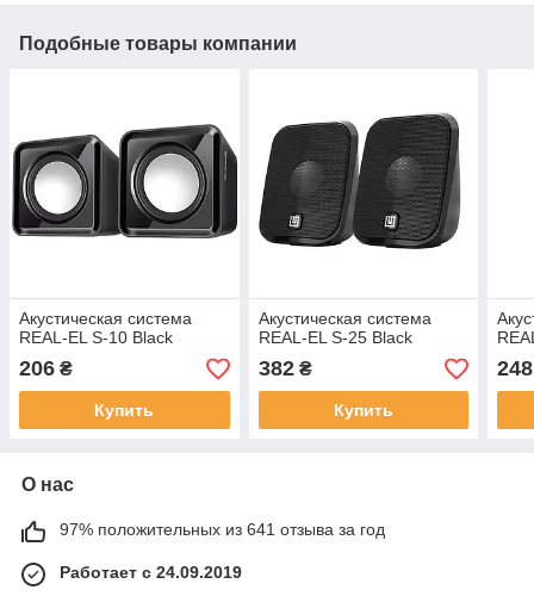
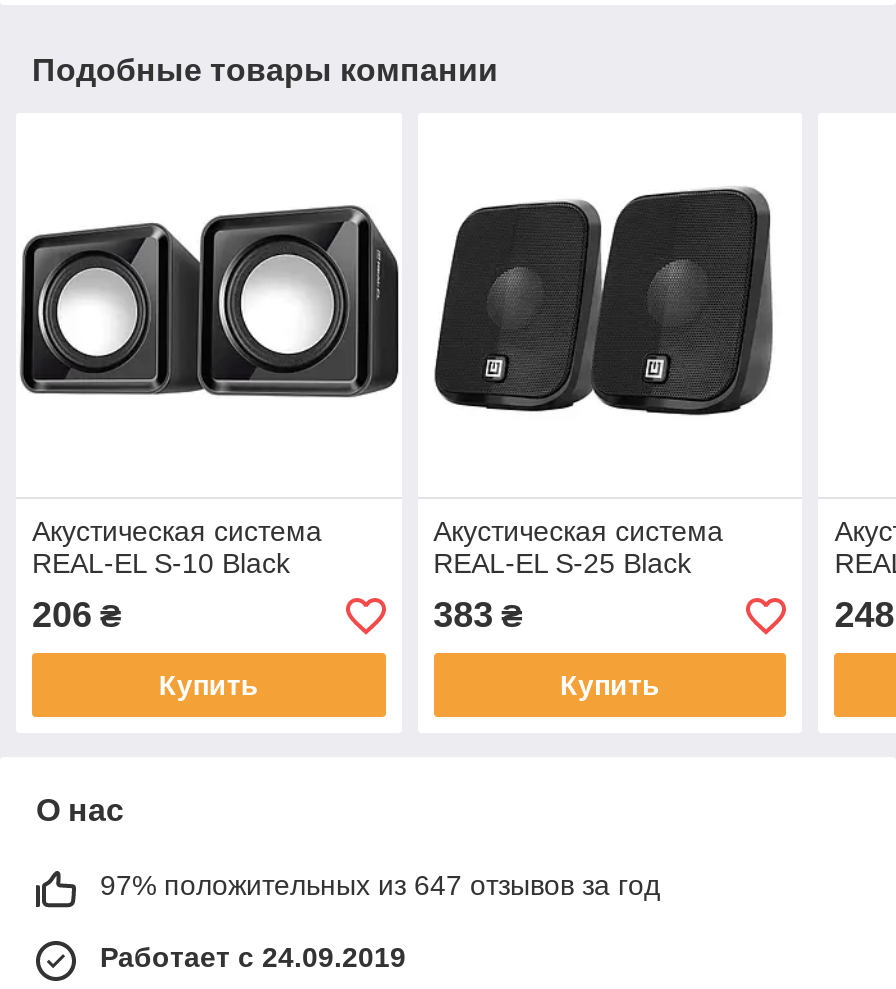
[258,357,312,381] 382 ₴ -> [433,596,523,636] 383 ₴
[60,520,385,539] 97% положительных из 641 отзыва за год -> [100,870,660,902] 97% положительных из 647 отзывов за год

